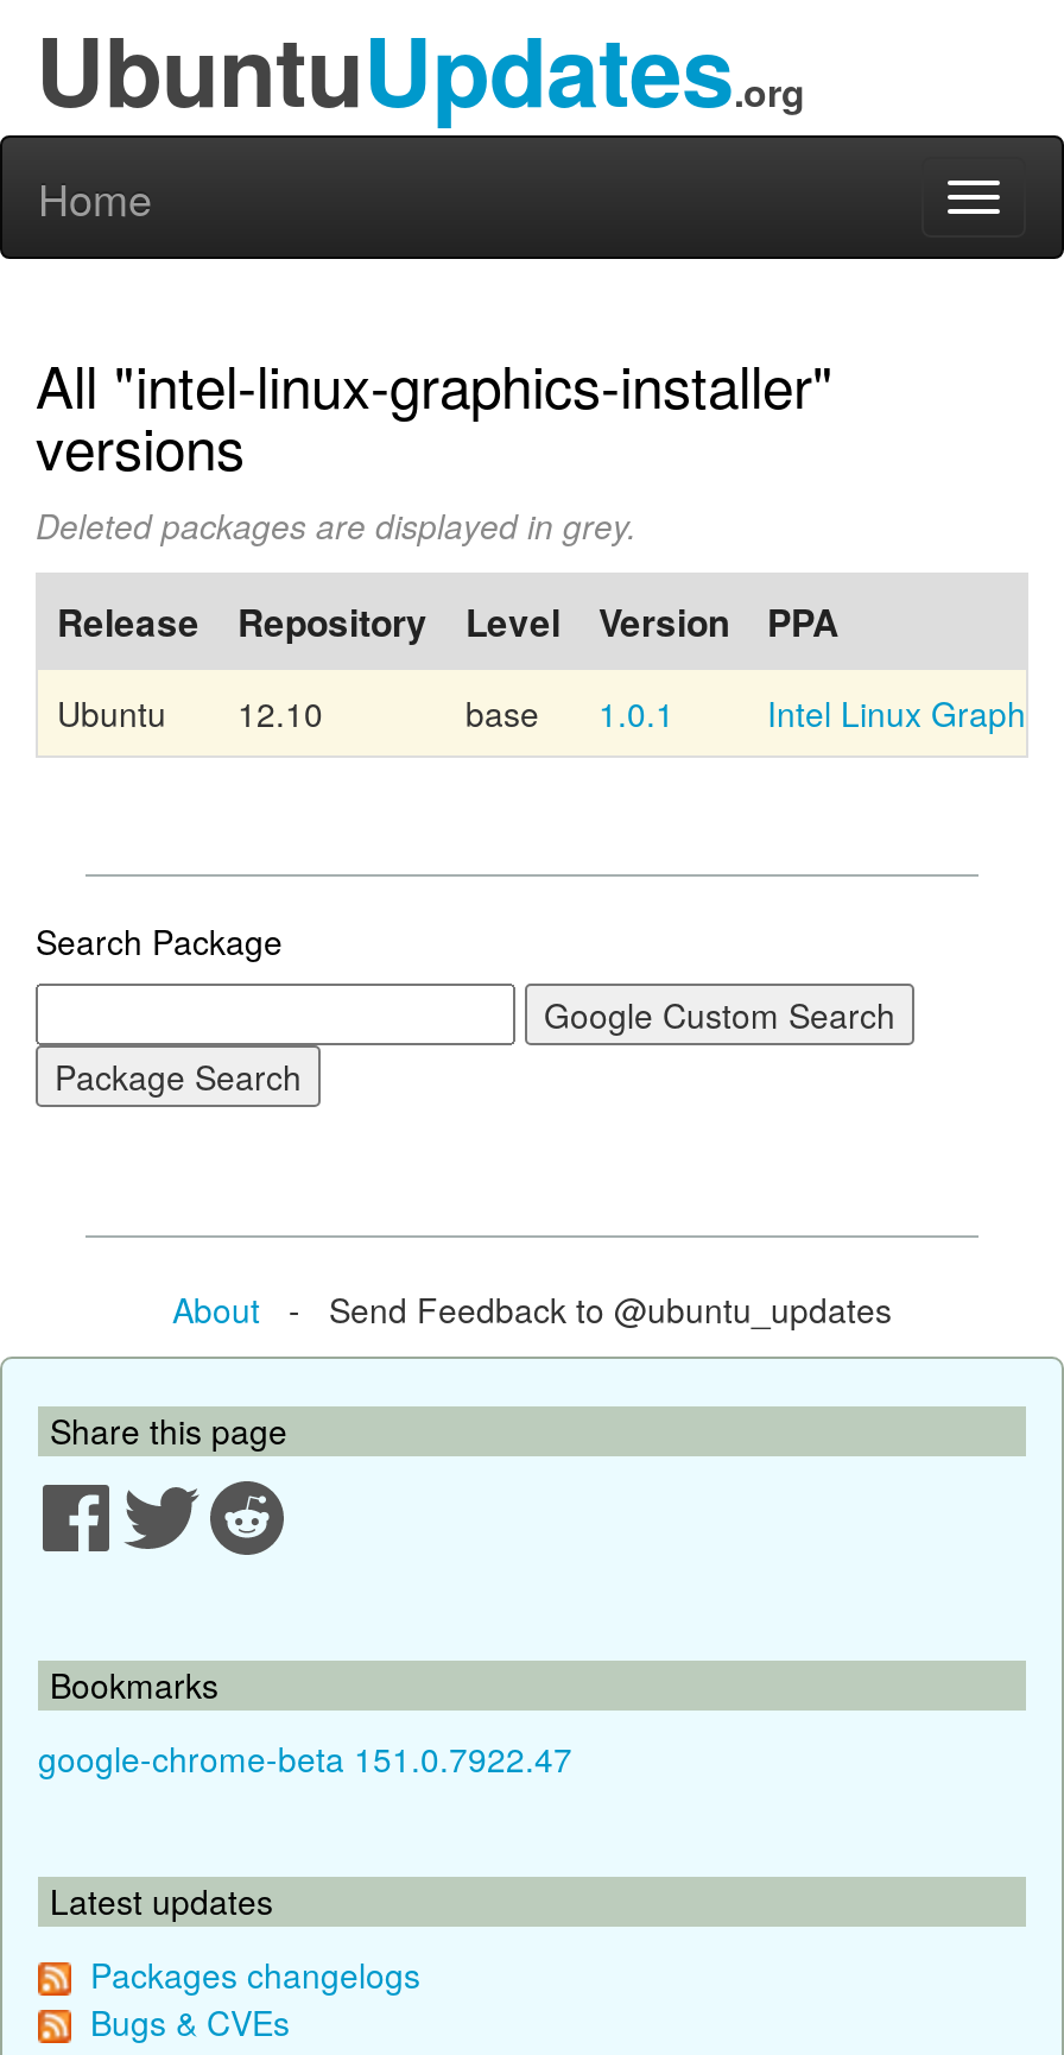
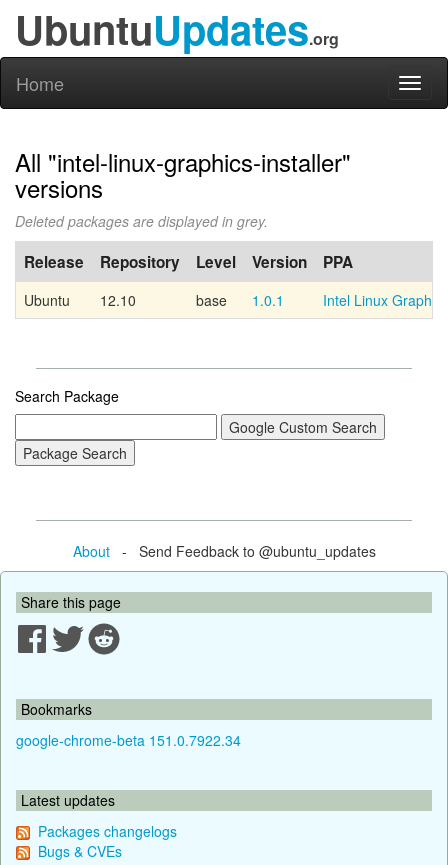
[38,1733,572,1781] google-chrome-beta 151.0.7922.47 -> [16,730,241,750] google-chrome-beta 151.0.7922.34

